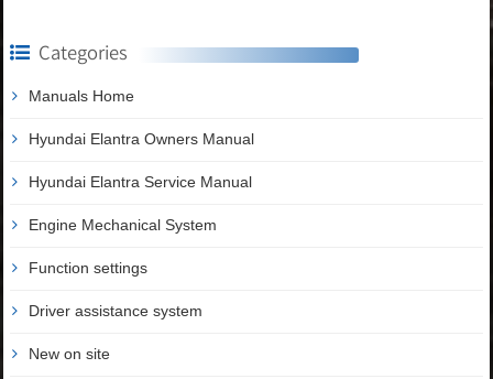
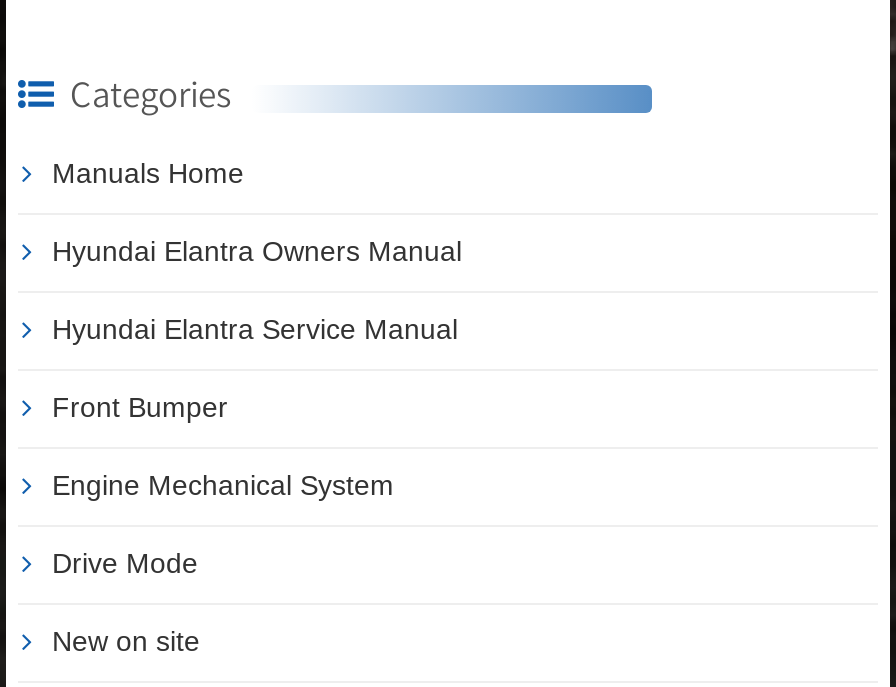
none -> [52,392,228,424] Front Bumper
moved [29,216,217,234] -> [52,470,394,502]: Engine Mechanical System
[29,259,202,320] Function settings | Driver assistance system -> [52,548,198,580] Drive Mode

